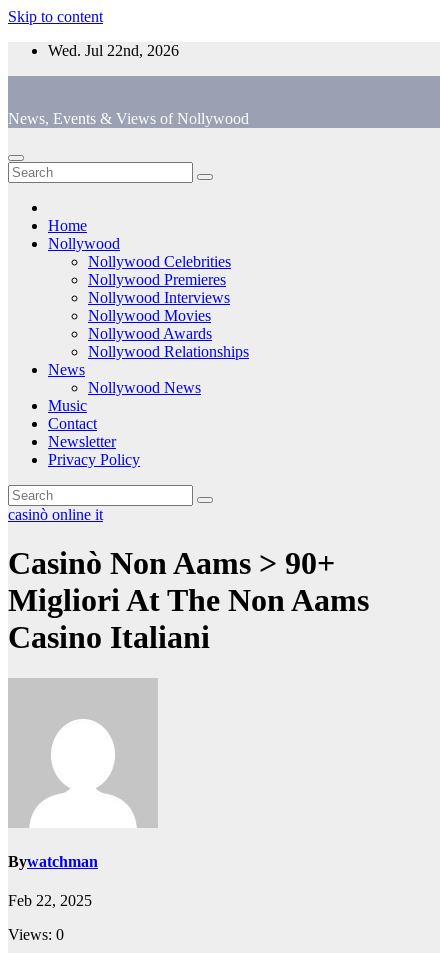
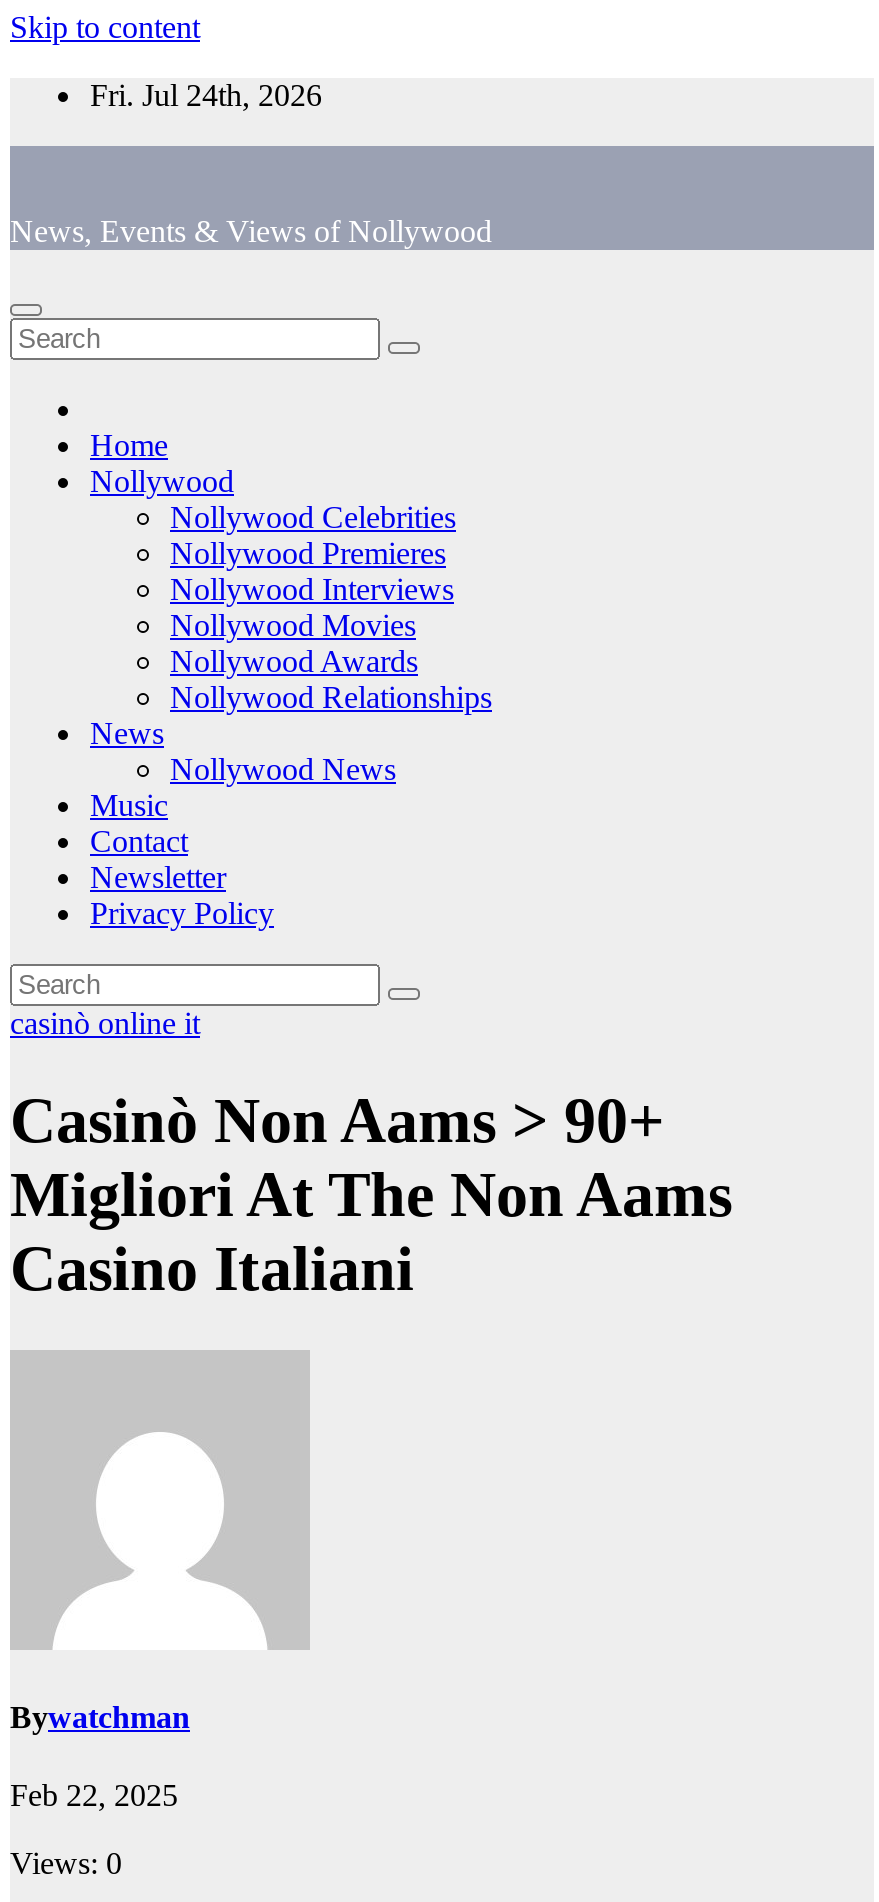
[48,42,179,59] Wed. Jul 22nd, 2026 -> [90,78,322,112] Fri. Jul 24th, 2026

